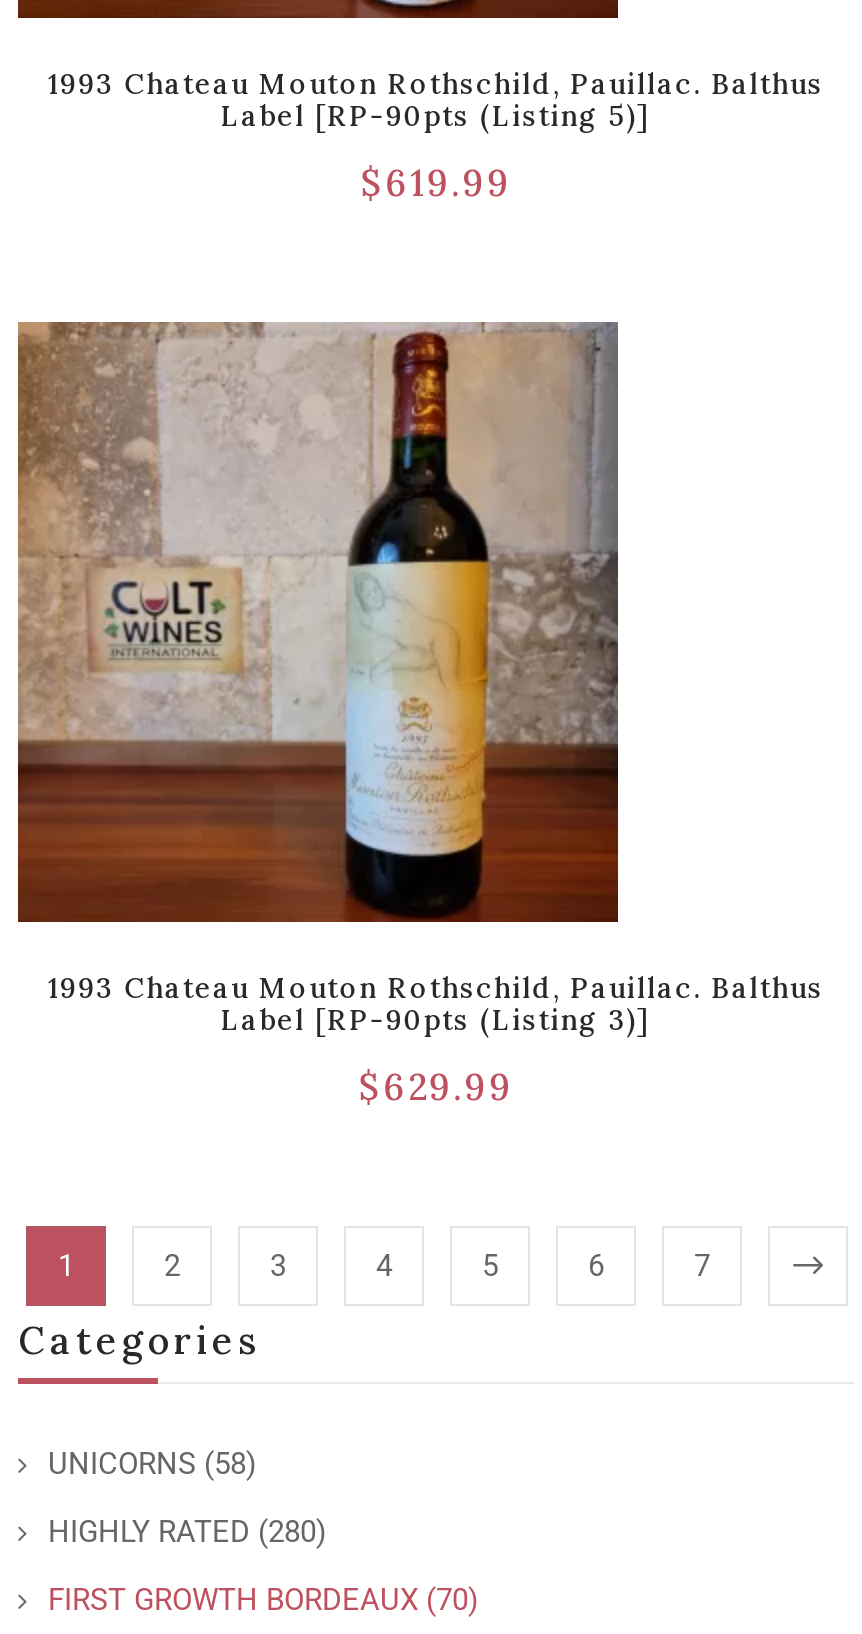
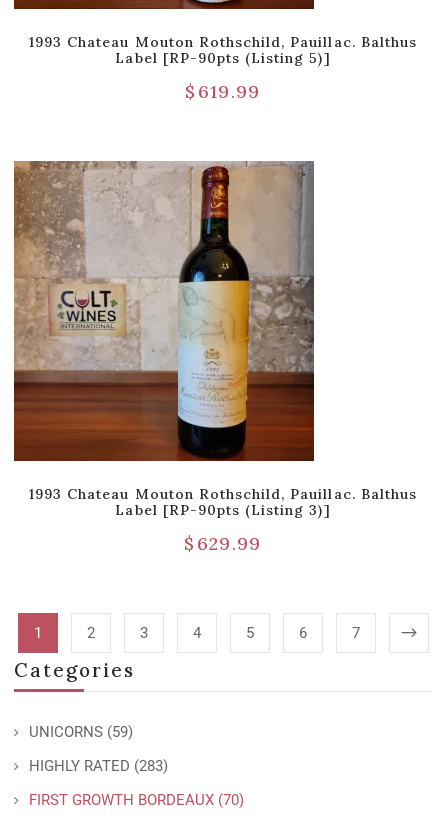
[48,1446,256,1482] UNICORNS (58) -> [29,723,133,741] UNICORNS (59)
[48,1514,326,1550] HIGHLY RATED (280) -> [29,757,168,775] HIGHLY RATED (283)

